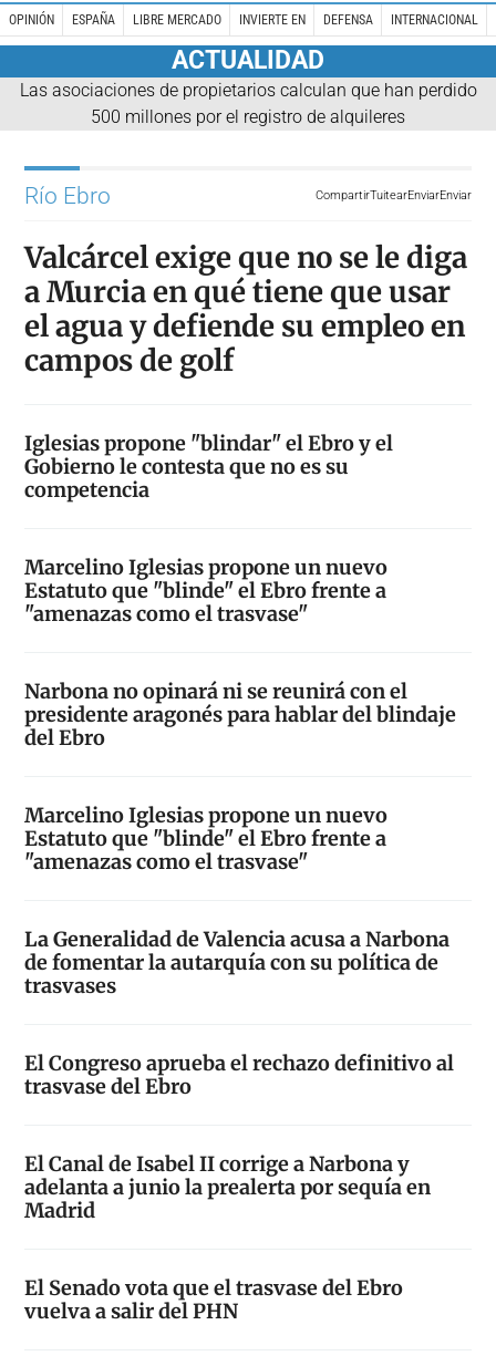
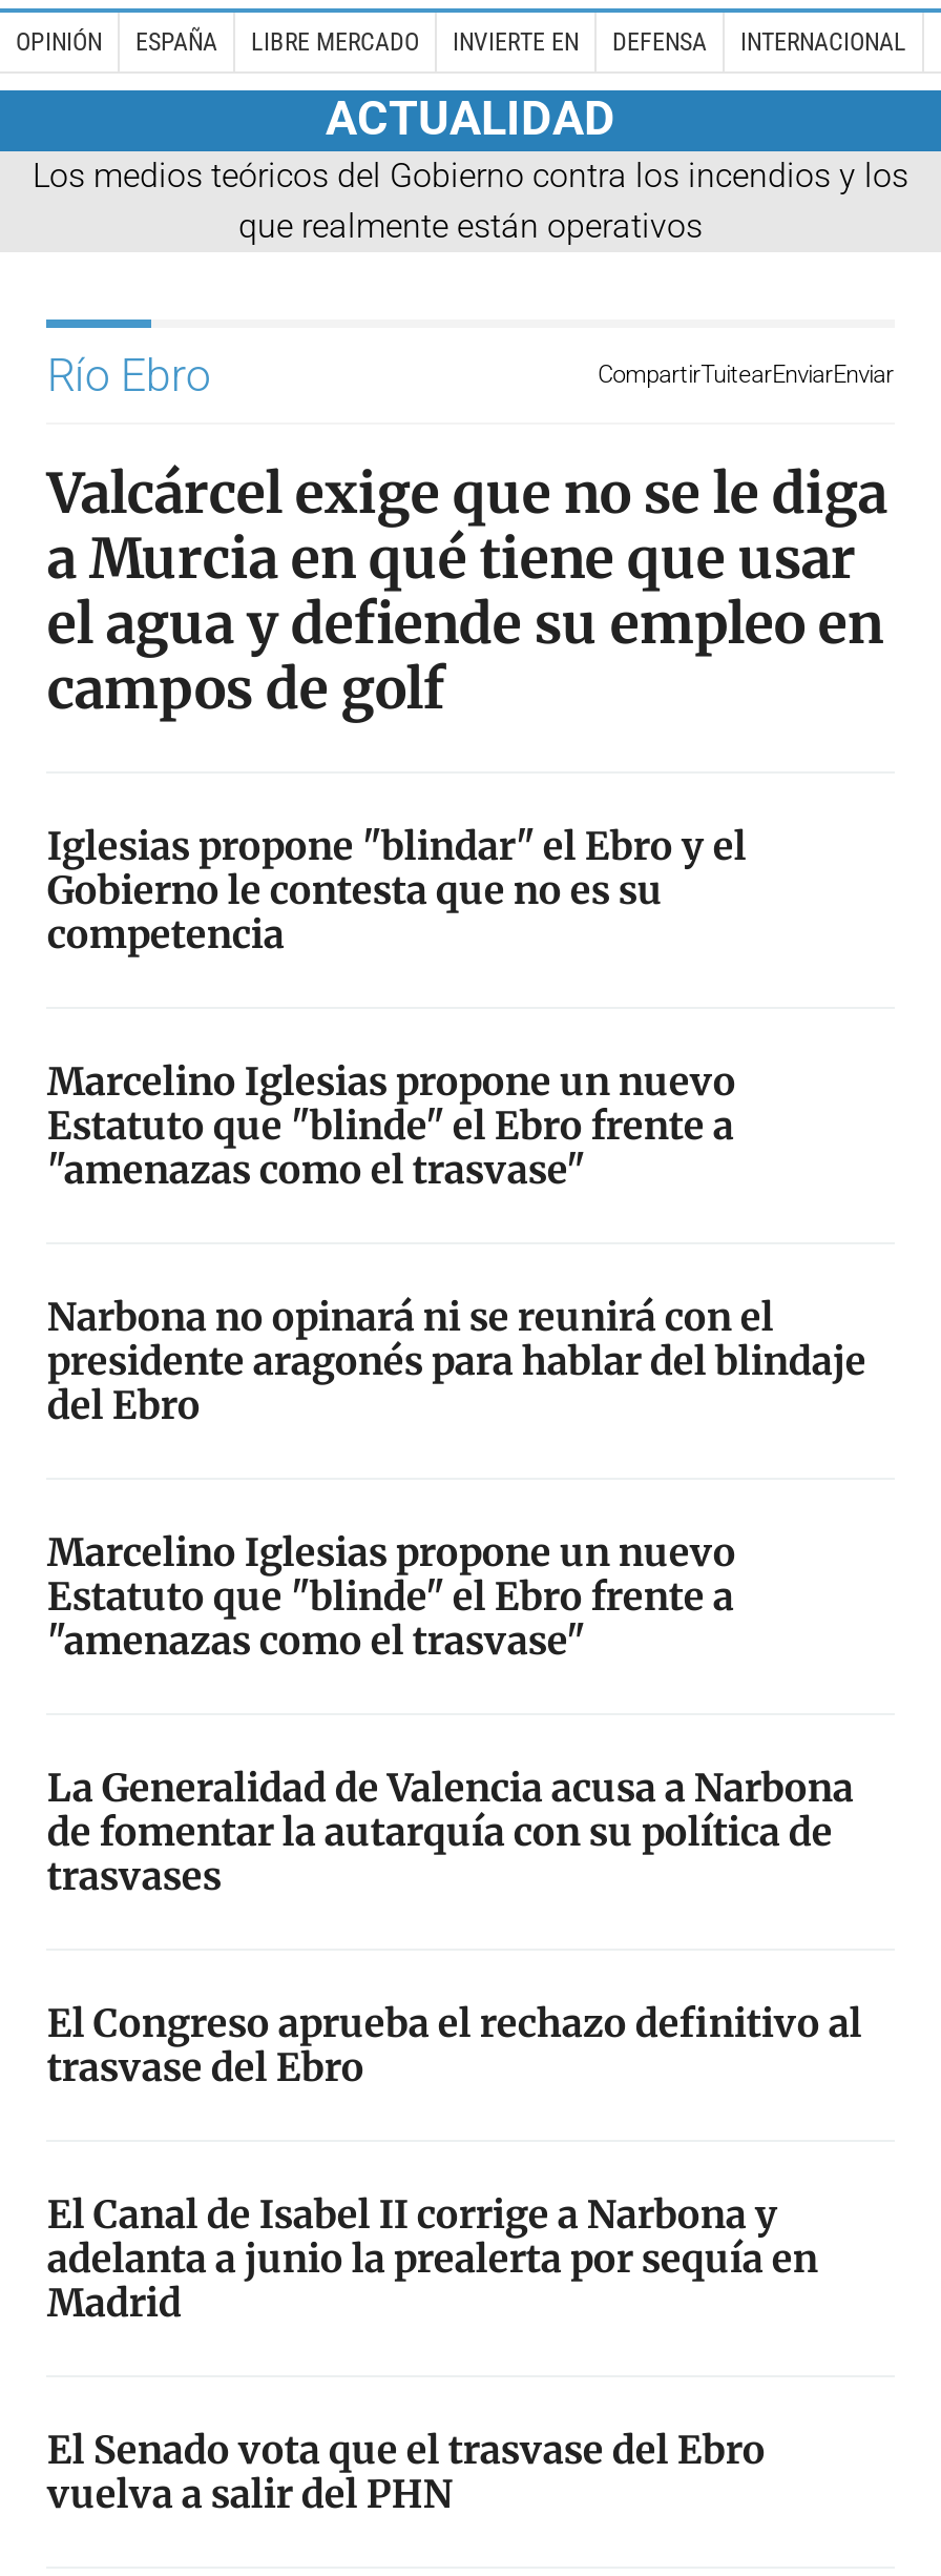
[19,79,477,127] Las asociaciones de propietarios calculan que han perdido | 500 millones por el registro de alquileres -> [33,155,908,245] Los medios teóricos del Gobierno contra los incendios y los | que realmente están operativos

